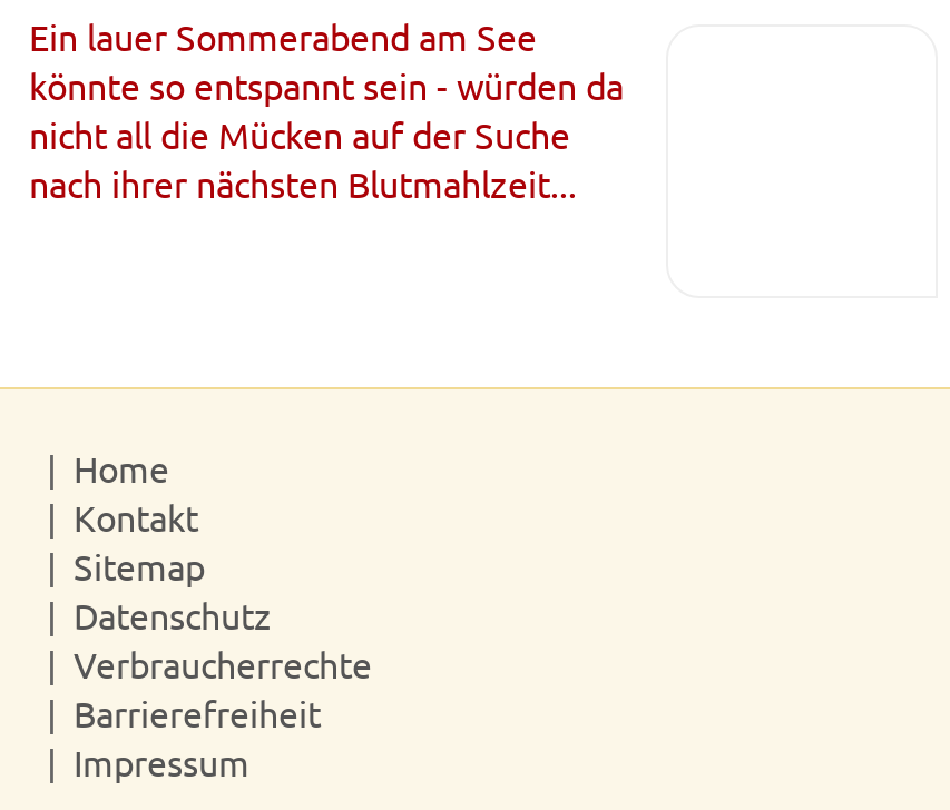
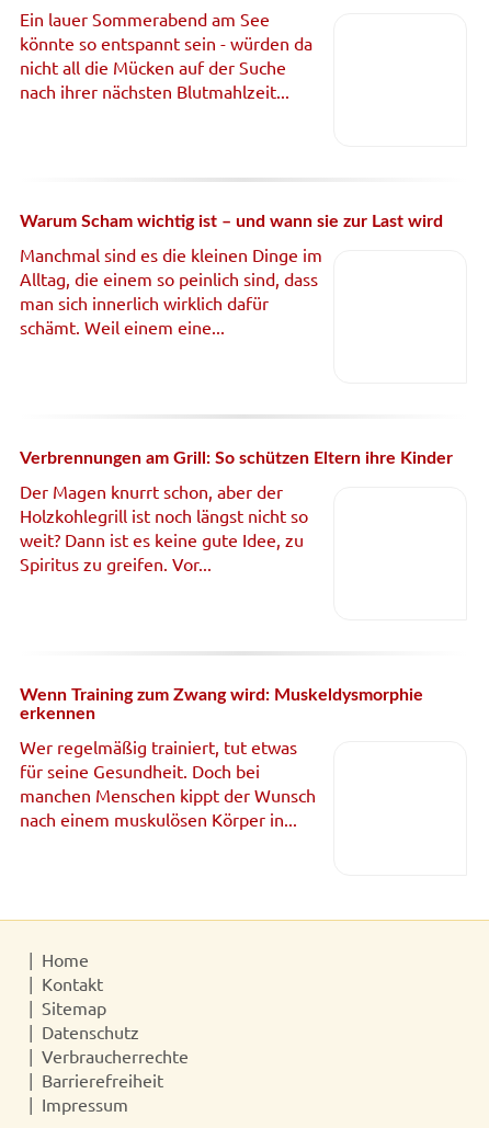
none -> [20,213,443,338] Warum Scham wichtig ist – und wann sie zur Last wird | Manchmal sind es die kleinen Dinge im | Alltag, die einem so peinlich sind, dass | man sich innerlich wirklich dafür | schämt. Weil einem eine...
none -> [20,450,453,575] Verbrennungen am Grill: So schützen Eltern ihre Kinder | Der Magen knurrt schon, aber der | Holzkohlegrill ist noch längst nicht so | weit? Dann ist es keine gute Idee, zu | Spiritus zu greifen. Vor...
none -> [20,686,423,830] Wenn Training zum Zwang wird: Muskeldysmorphie | erkennen | Wer regelmäßig trainiert, tut etwas | für seine Gesundheit. Doch bei | manchen Menschen kippt der Wunsch | nach einem muskulösen Körper in...

